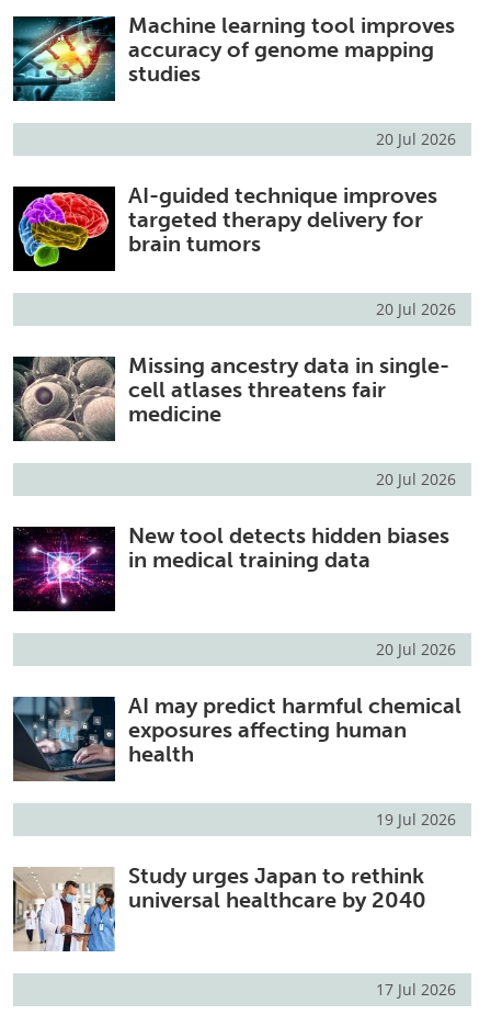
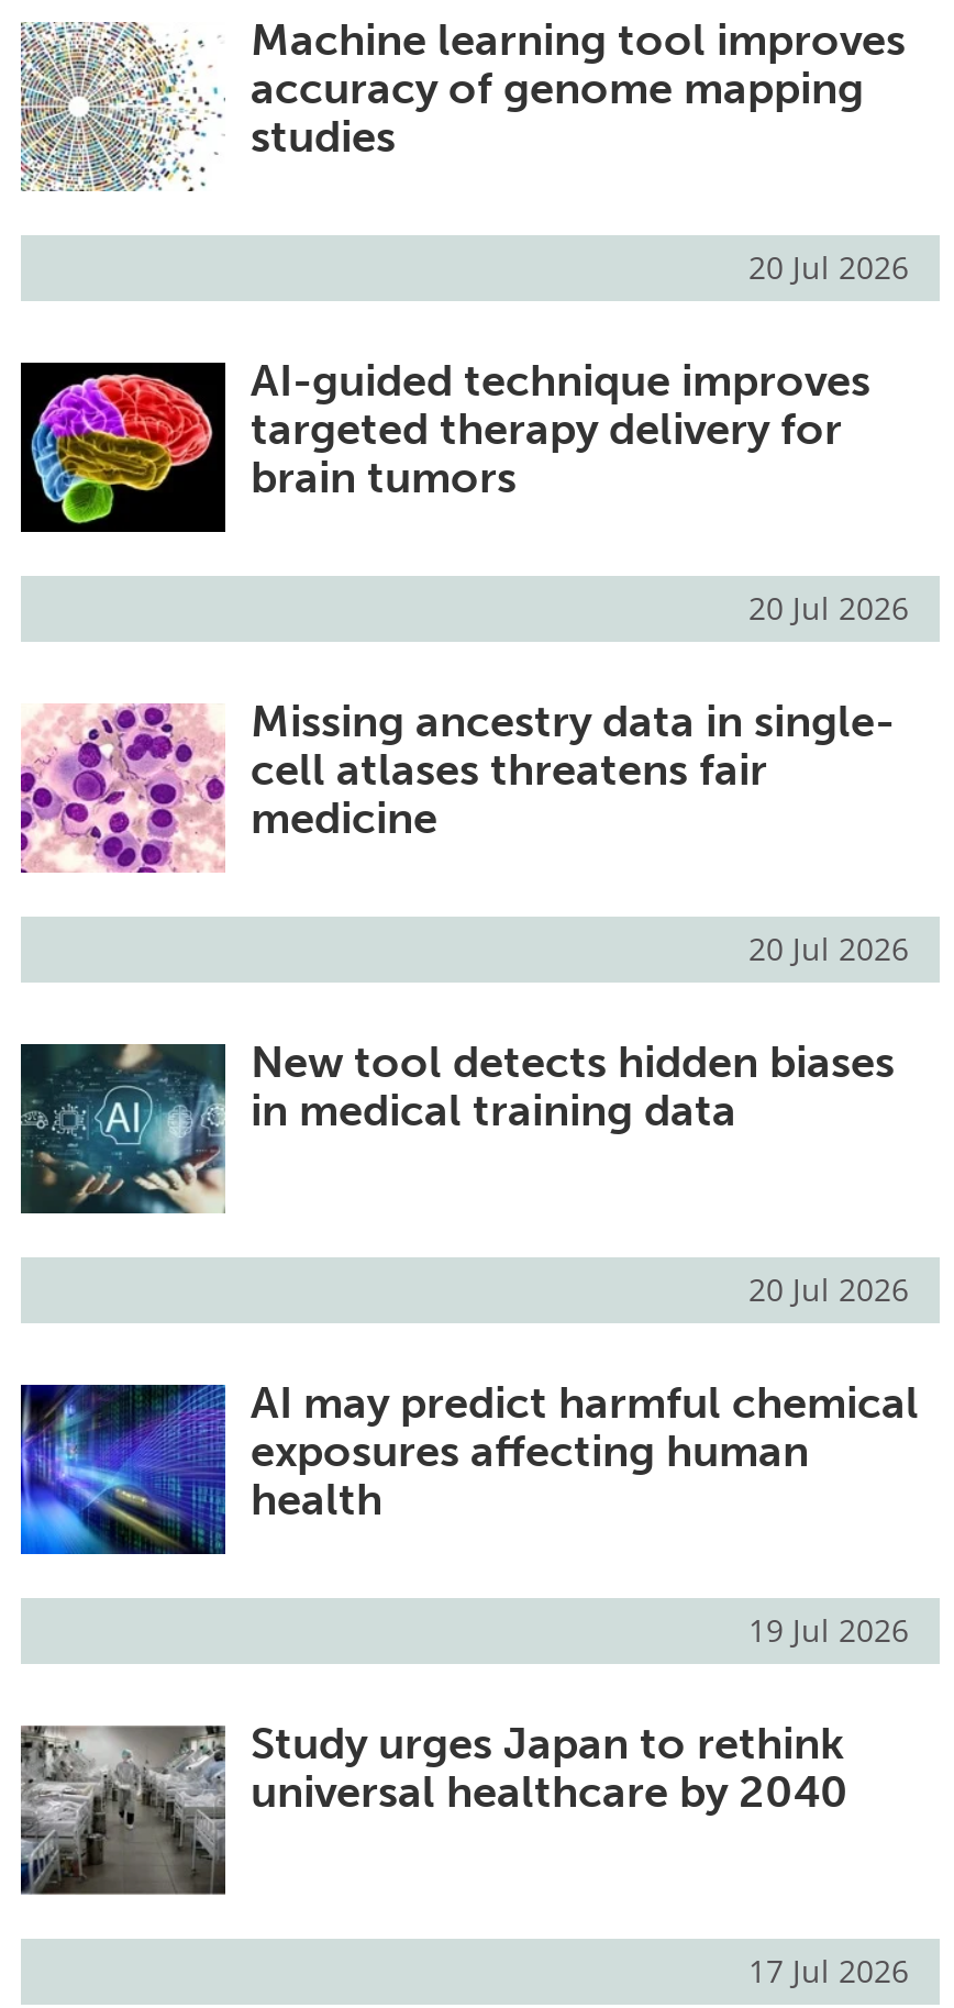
[12,15,116,102] [image] -> [19,22,225,191] [image]
[12,356,116,442] [image] -> [19,703,225,875] [image]
[13,526,116,612] [image] -> [21,1042,228,1216] [image]
[12,696,116,782] [image] -> [19,1383,228,1556] [image]
[13,868,115,952] [image] -> [19,1726,228,1897] [image]

